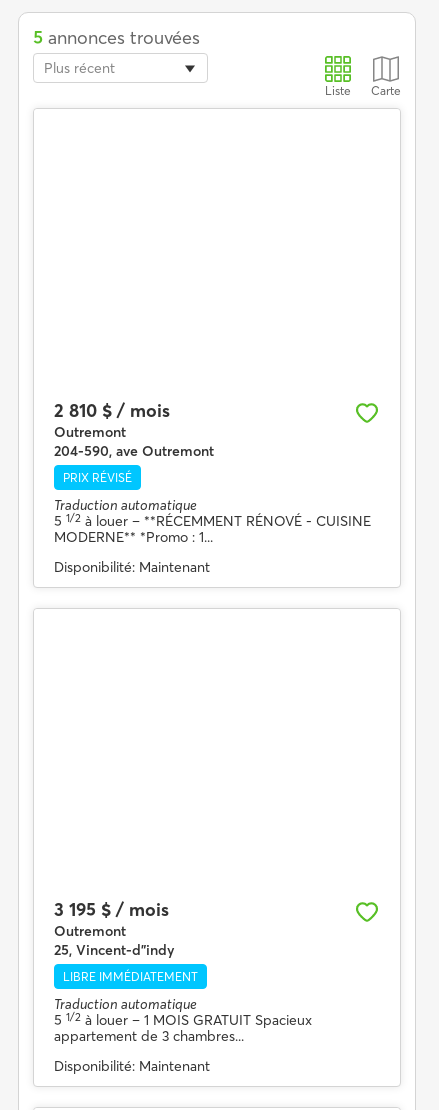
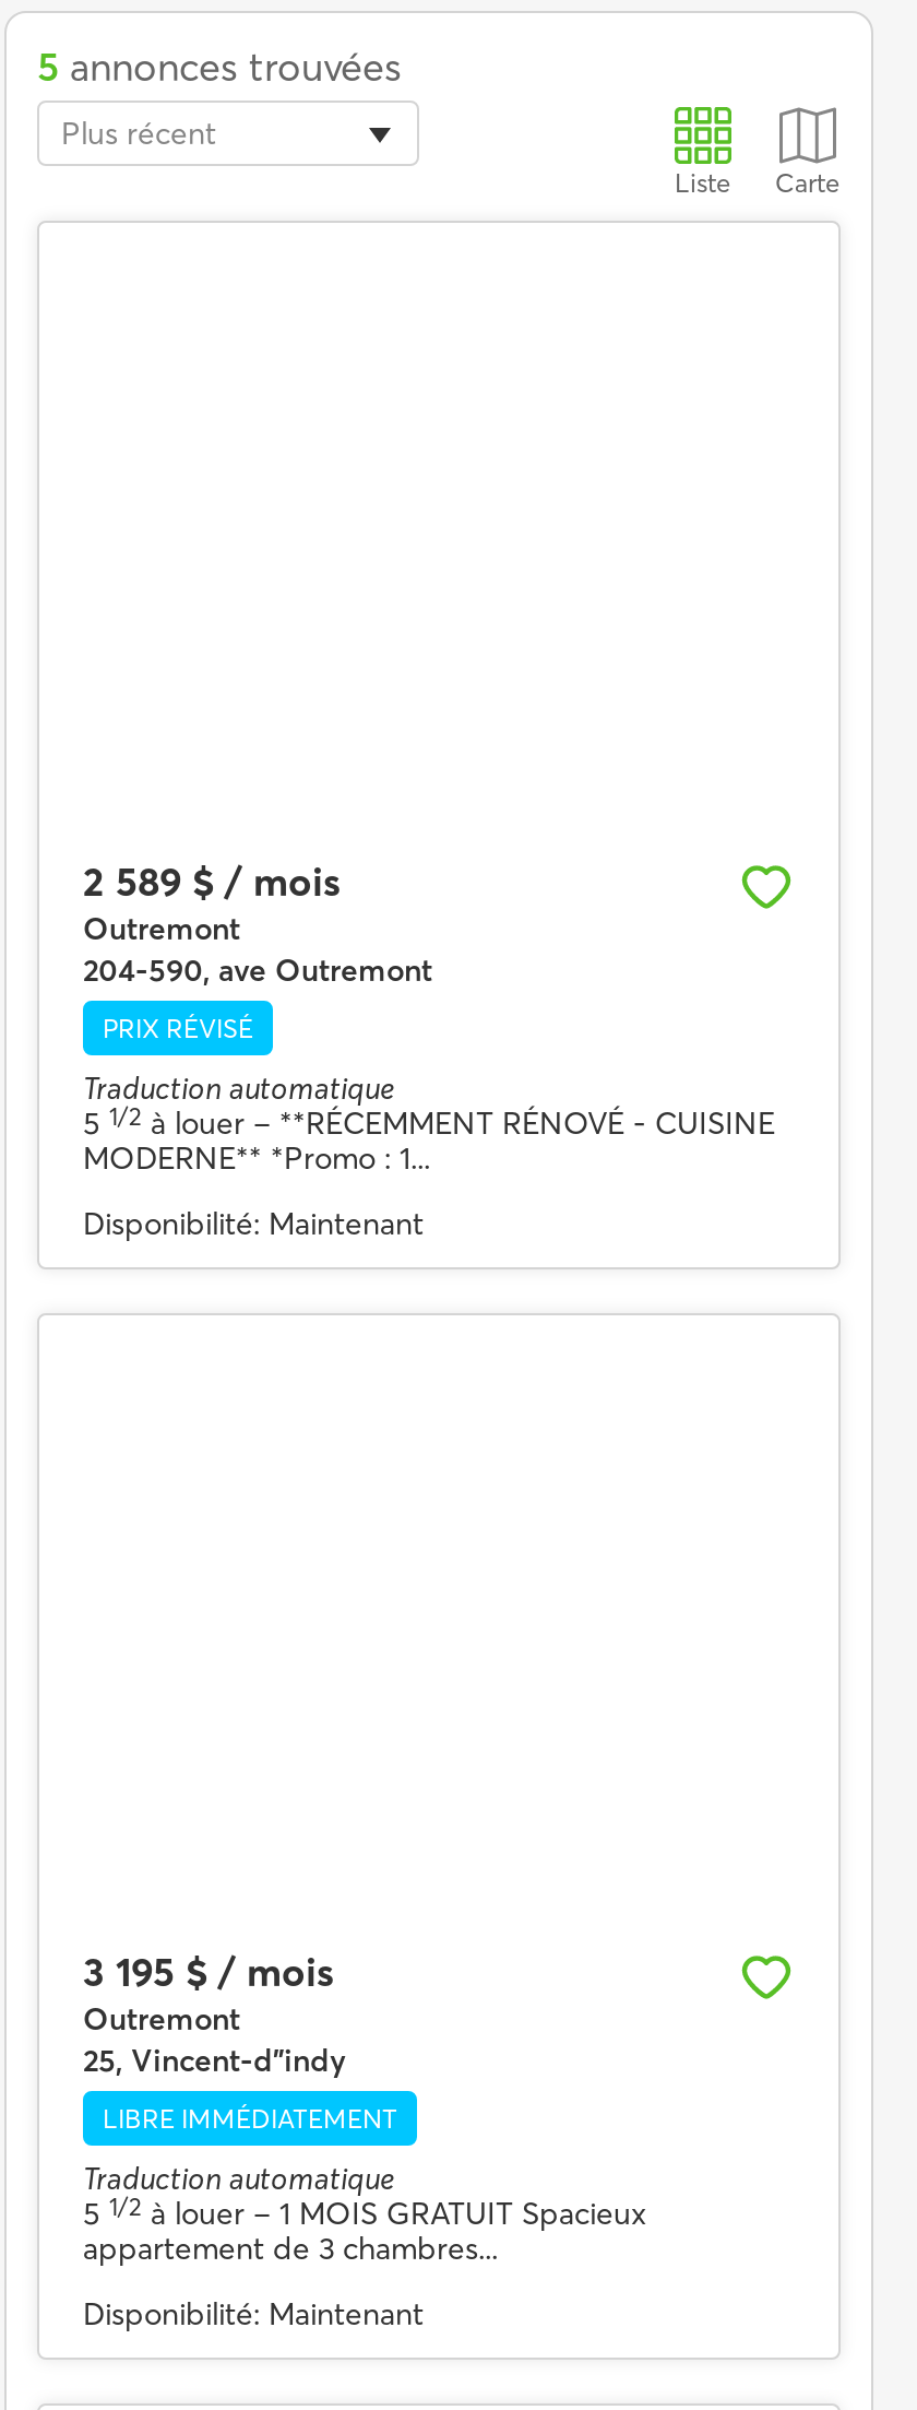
[54,398,170,421] 2 810 $ / mois -> [83,855,341,906] 2 589 $ / mois

